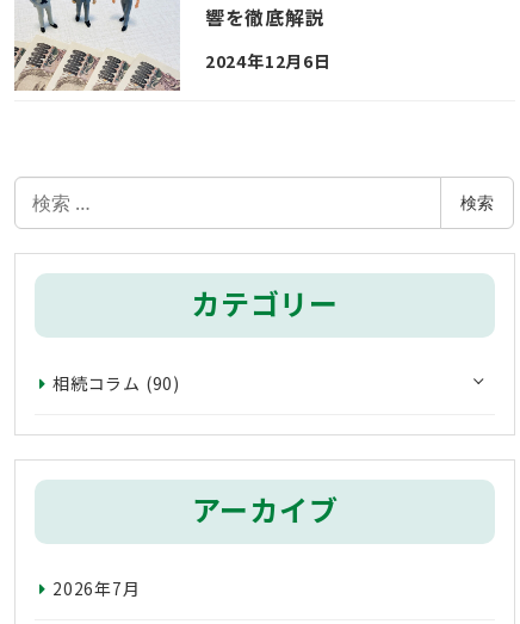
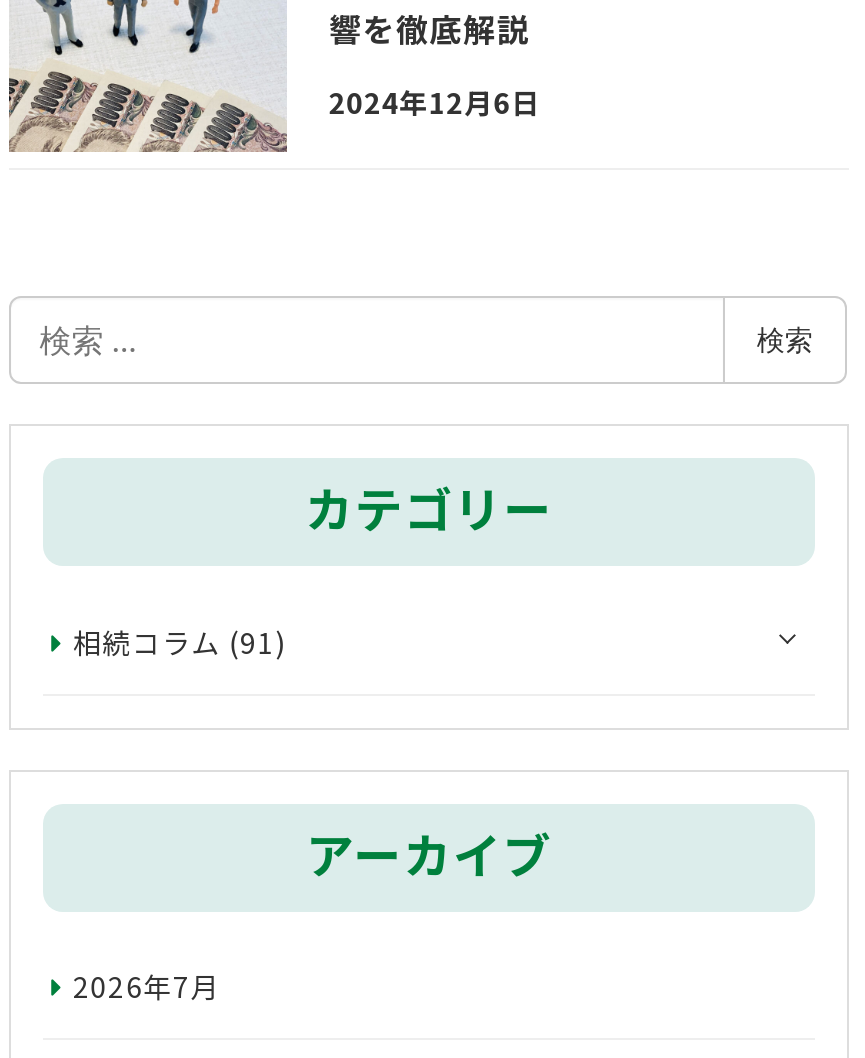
[52,371,180,395] 相続コラム(90) -> [73,621,287,661] 相続コラム(91)

